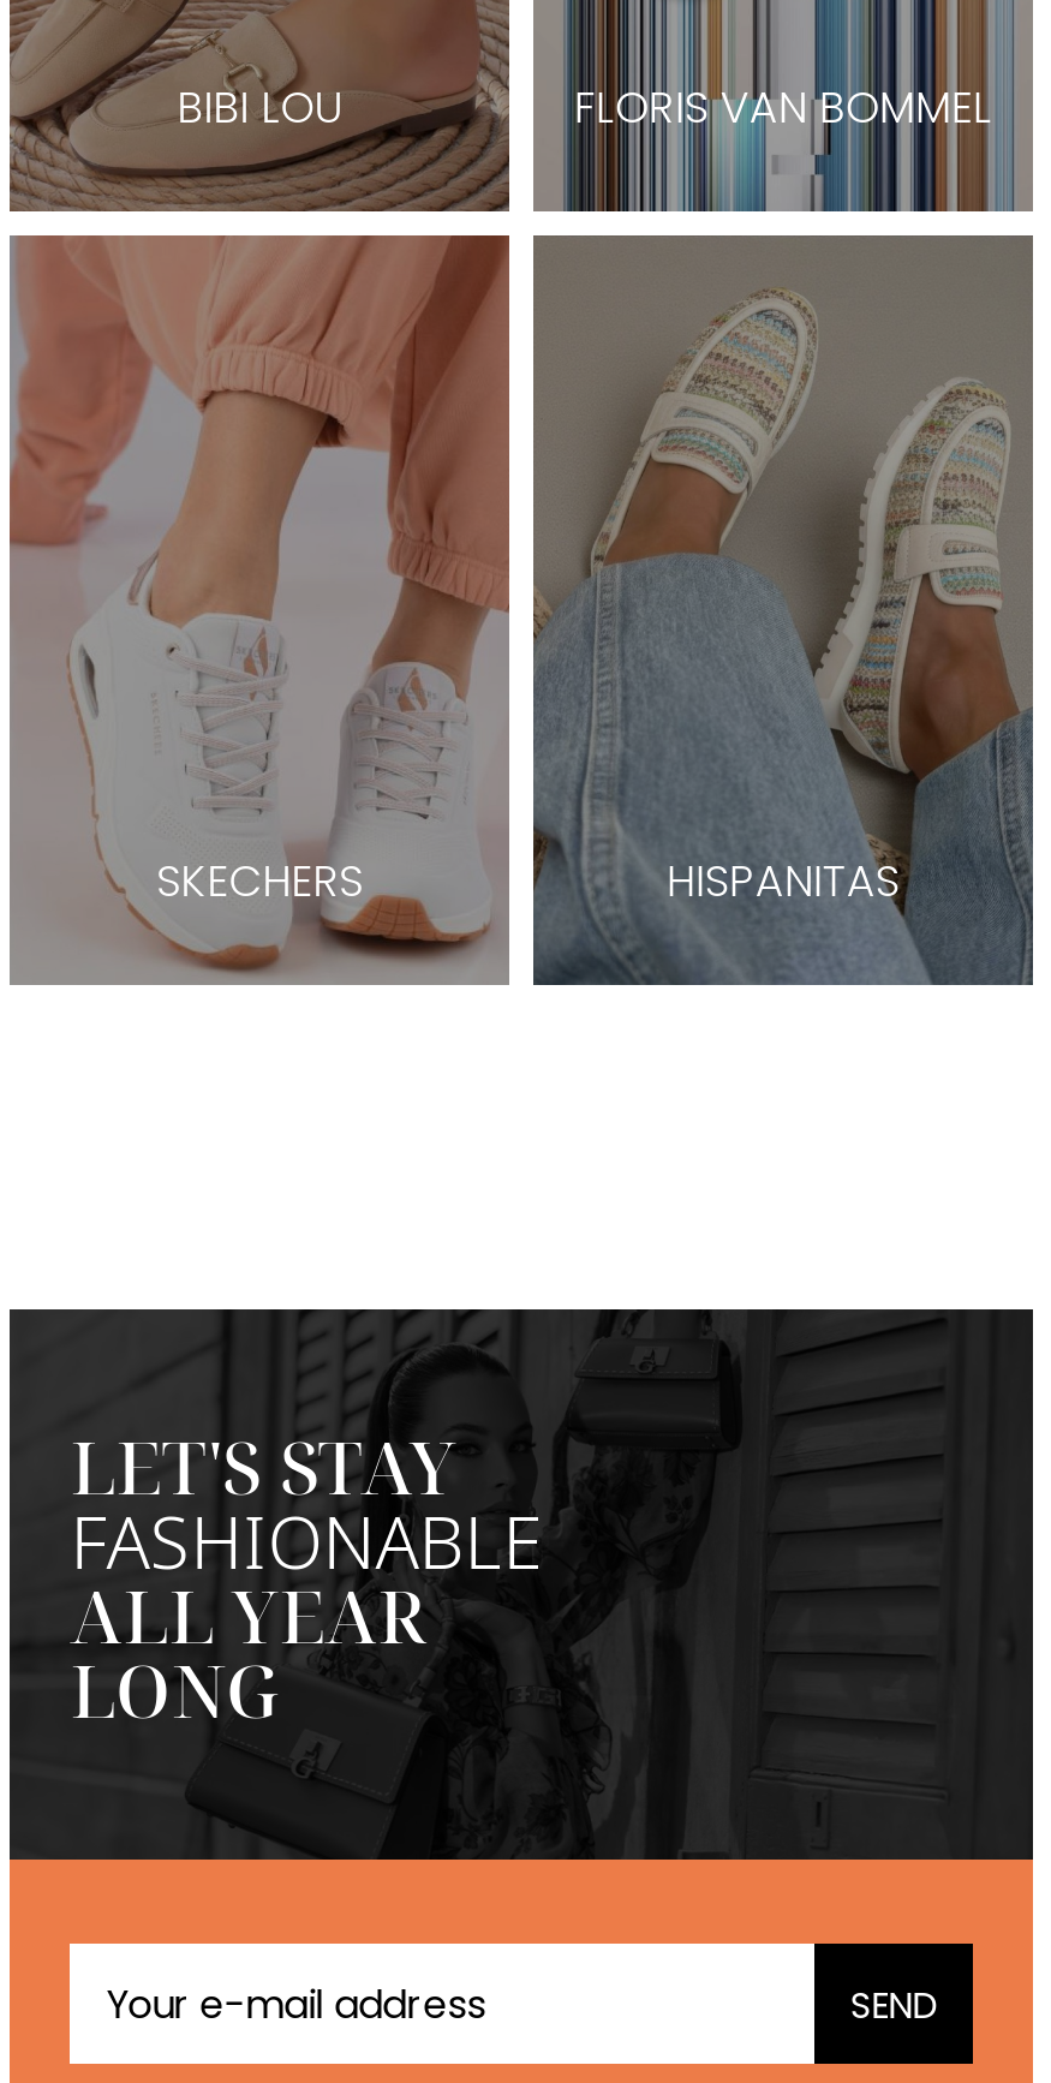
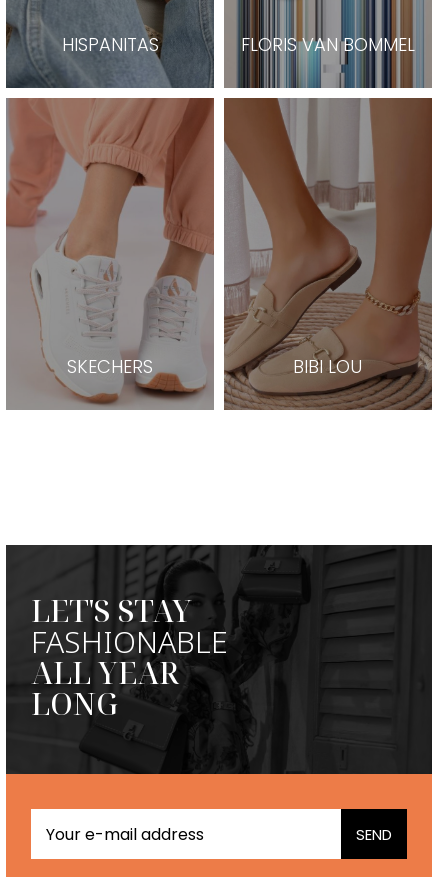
moved [177,78,343,138] -> [293,354,362,379]: BIBI LOU
[533,235,1033,985] [image] -> [224,98,432,410] [image]
moved [666,851,899,911] -> [62,32,159,57]: HISPANITAS

